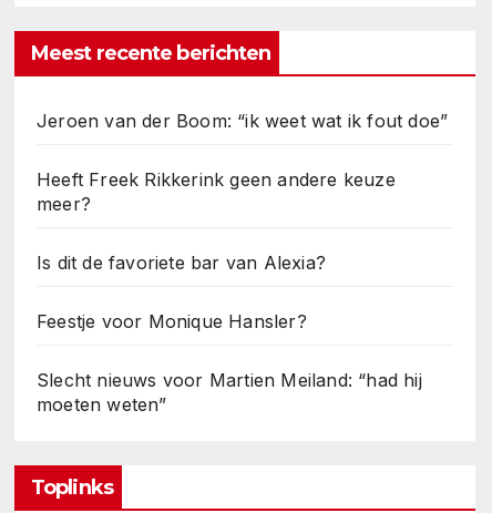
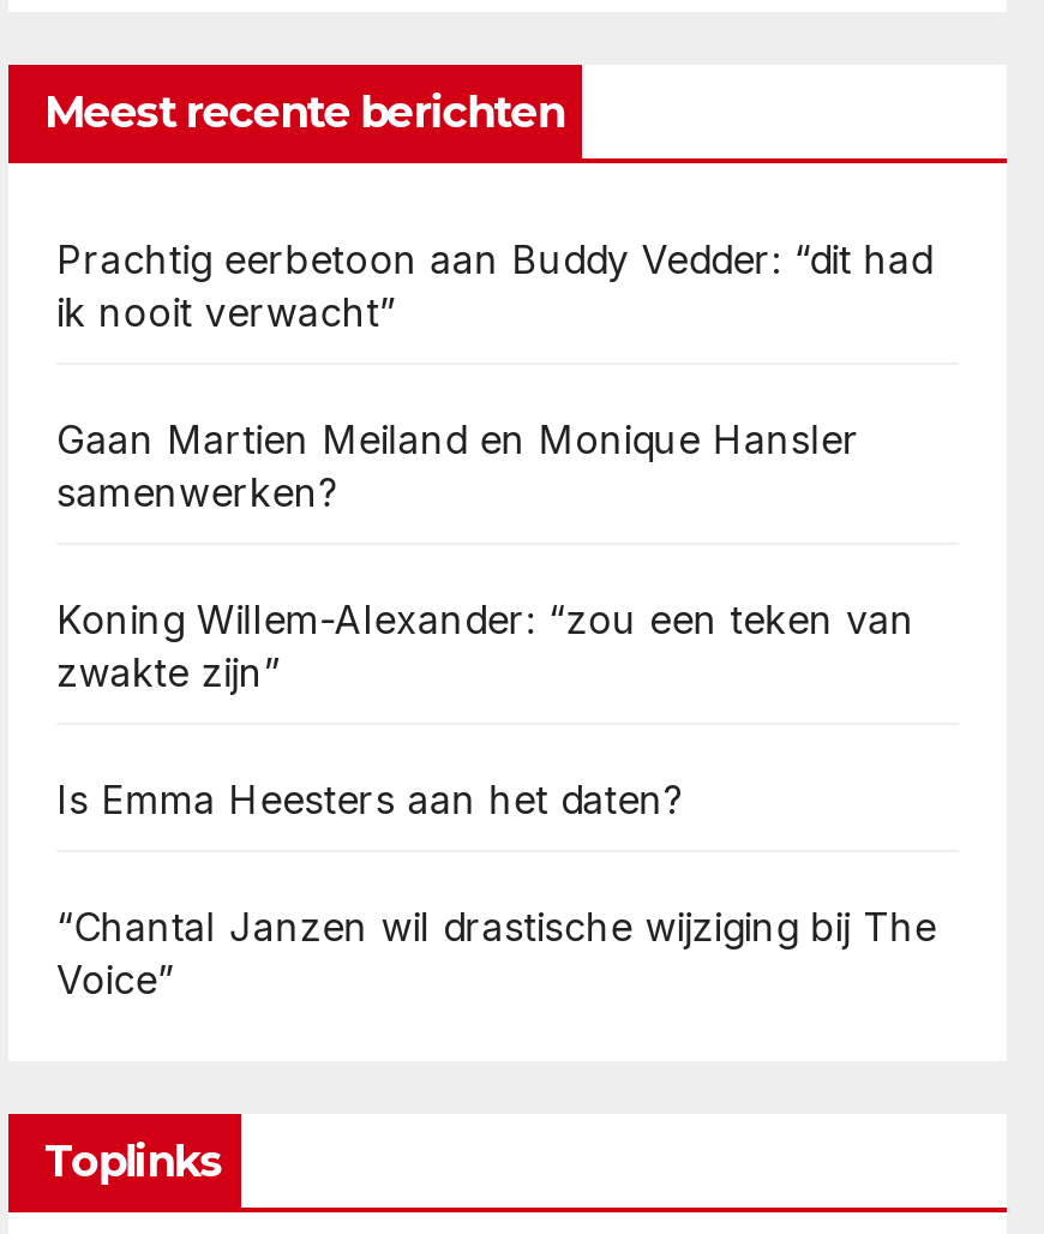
[37,109,448,132] Jeroen van der Boom: “ik weet wat ik fout doe” -> [56,235,932,335] Prachtig eerbetoon aan Buddy Vedder: “dit had | ik nooit verwacht”
[37,168,395,215] Heeft Freek Rikkerink geen andere keuze | meer? -> [56,415,860,515] Gaan Martien Meiland en Monique Hansler | samenwerken?
[37,251,326,273] Is dit de favoriete bar van Alexia? -> [56,595,915,696] Koning Willem-Alexander: “zou een teken van | zwakte zijn”
[37,310,307,332] Feestje voor Monique Hansler? -> [56,775,686,823] Is Emma Heesters aan het daten?
[37,369,422,415] Slecht nieuws voor Martien Meiland: “had hij | moeten weten” -> [56,902,936,1003] “Chantal Janzen wil drastische wijziging bij The | Voice”

